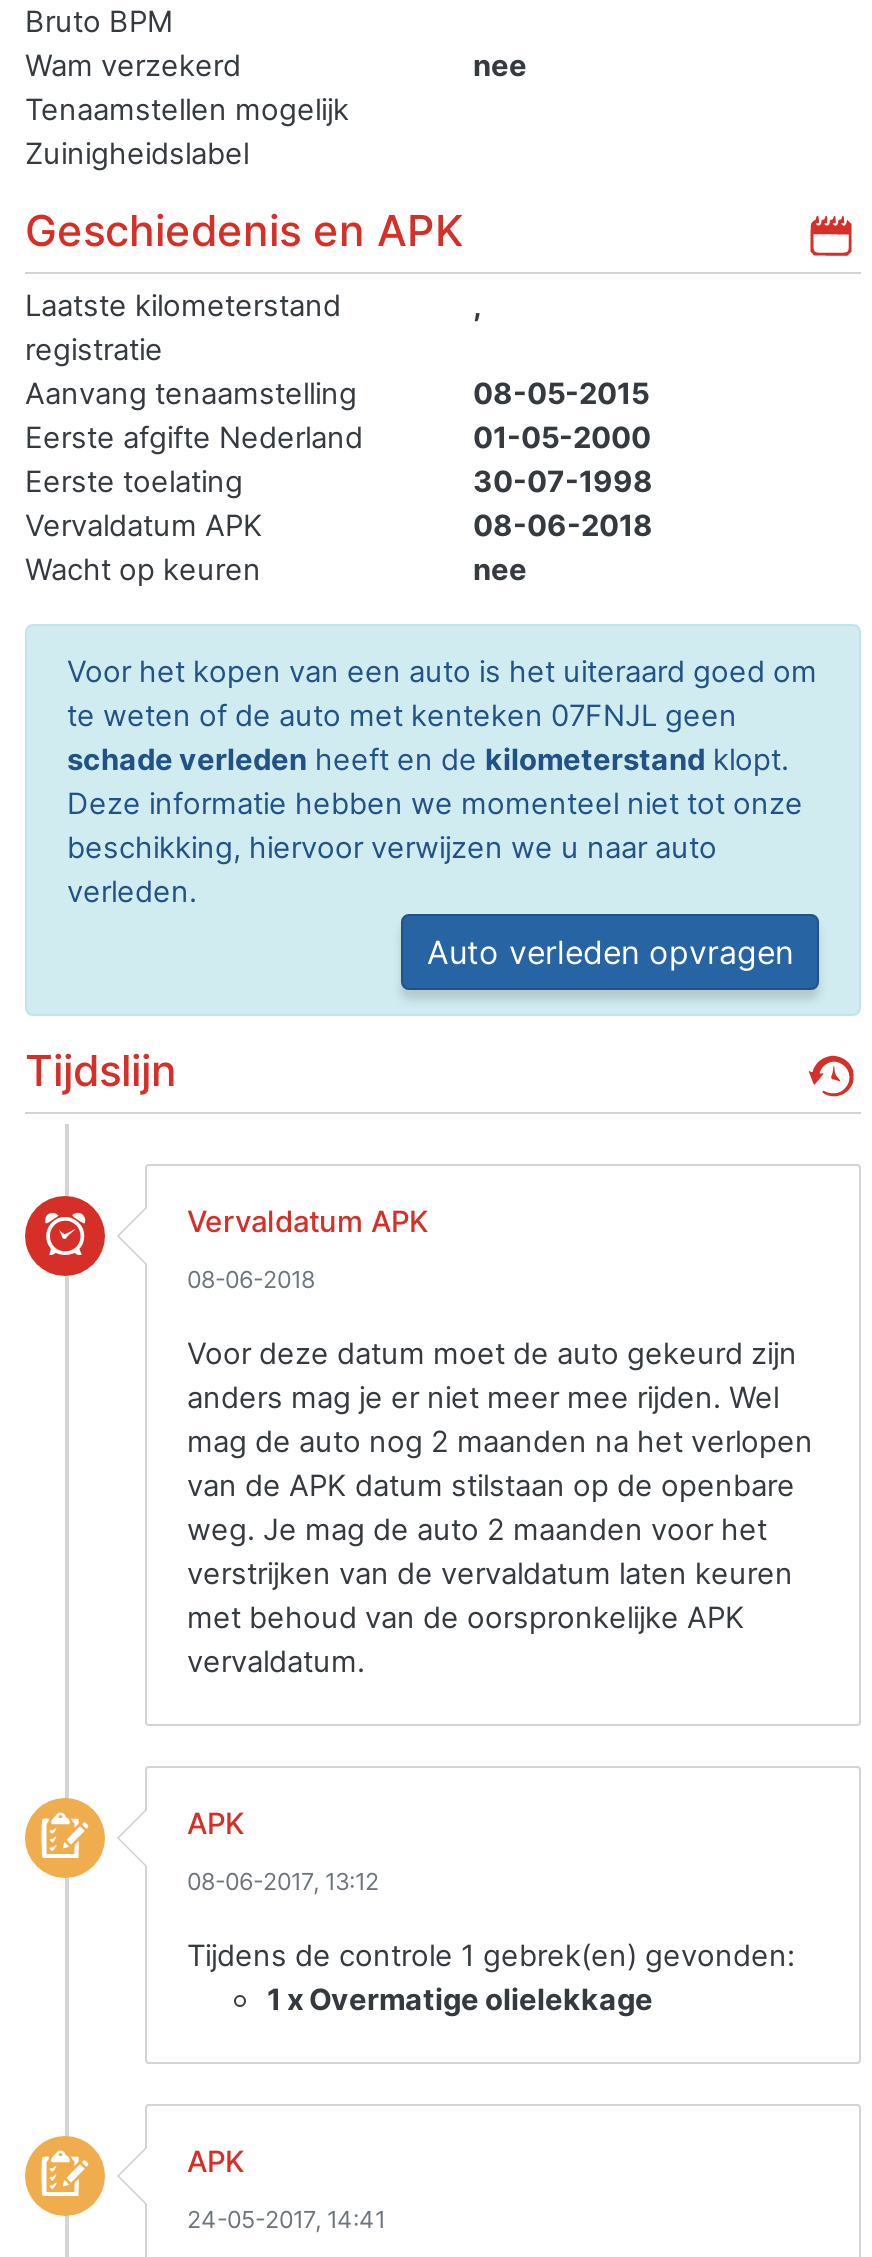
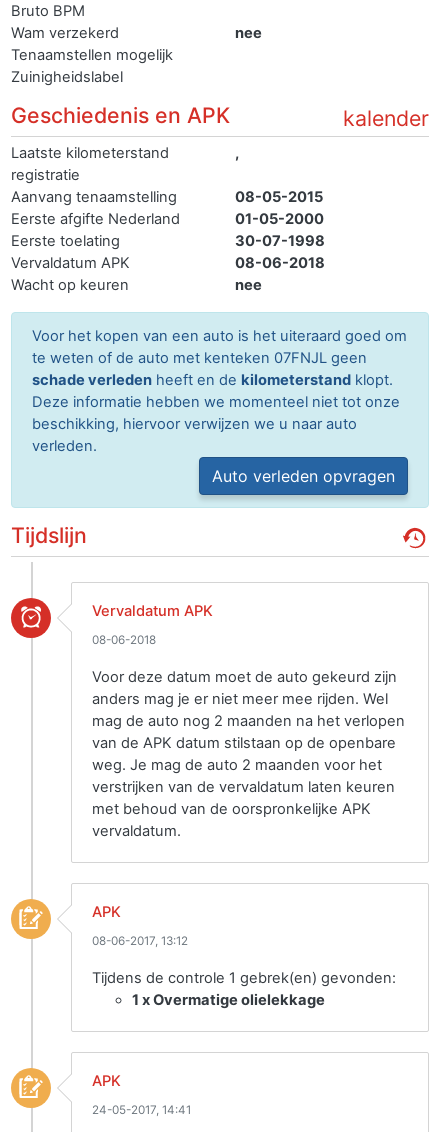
none -> [343,105,429,131] kalender

